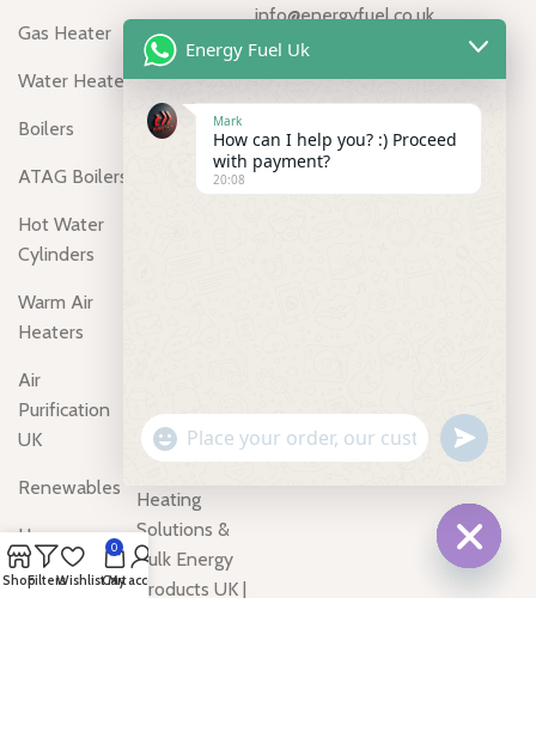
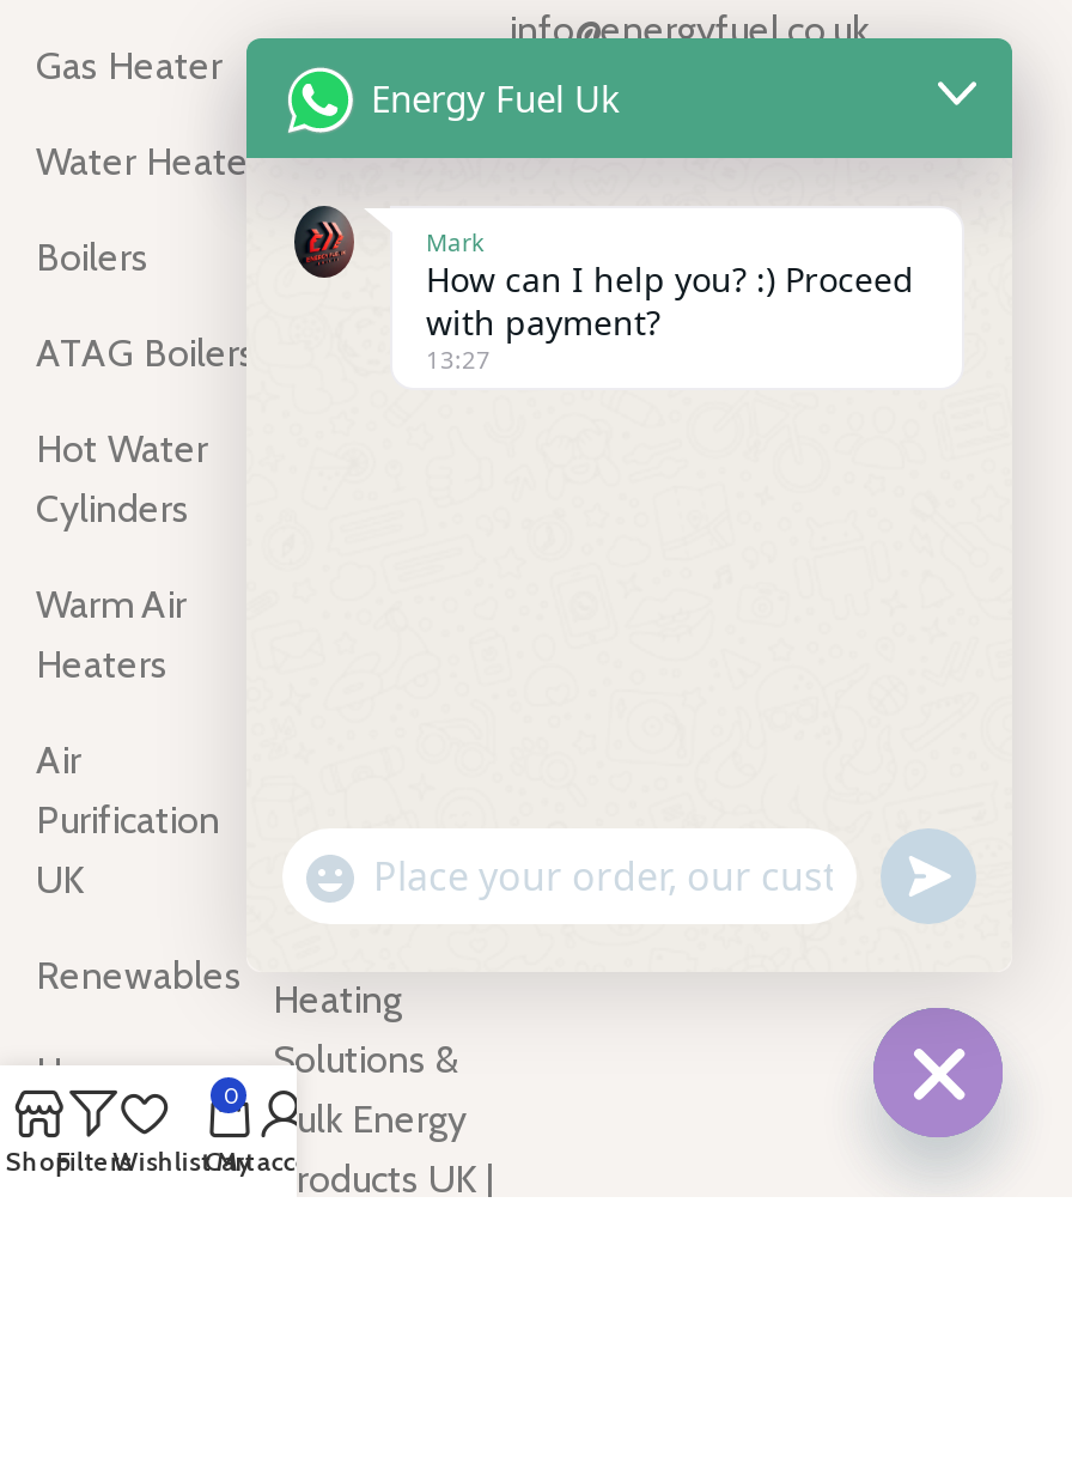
[213,171,245,188] 20:08 -> [426,342,491,376] 13:27

